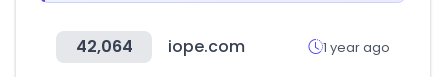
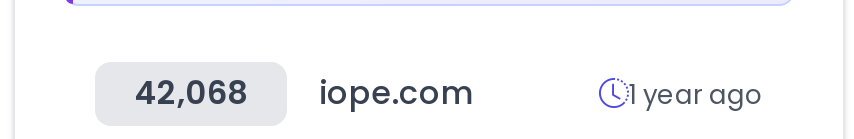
[75,35,245,58] 42,064 iope.com -> [135,70,473,116] 42,068 iope.com

